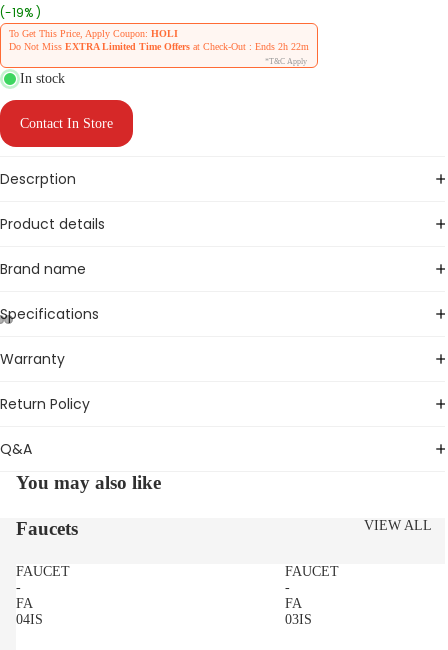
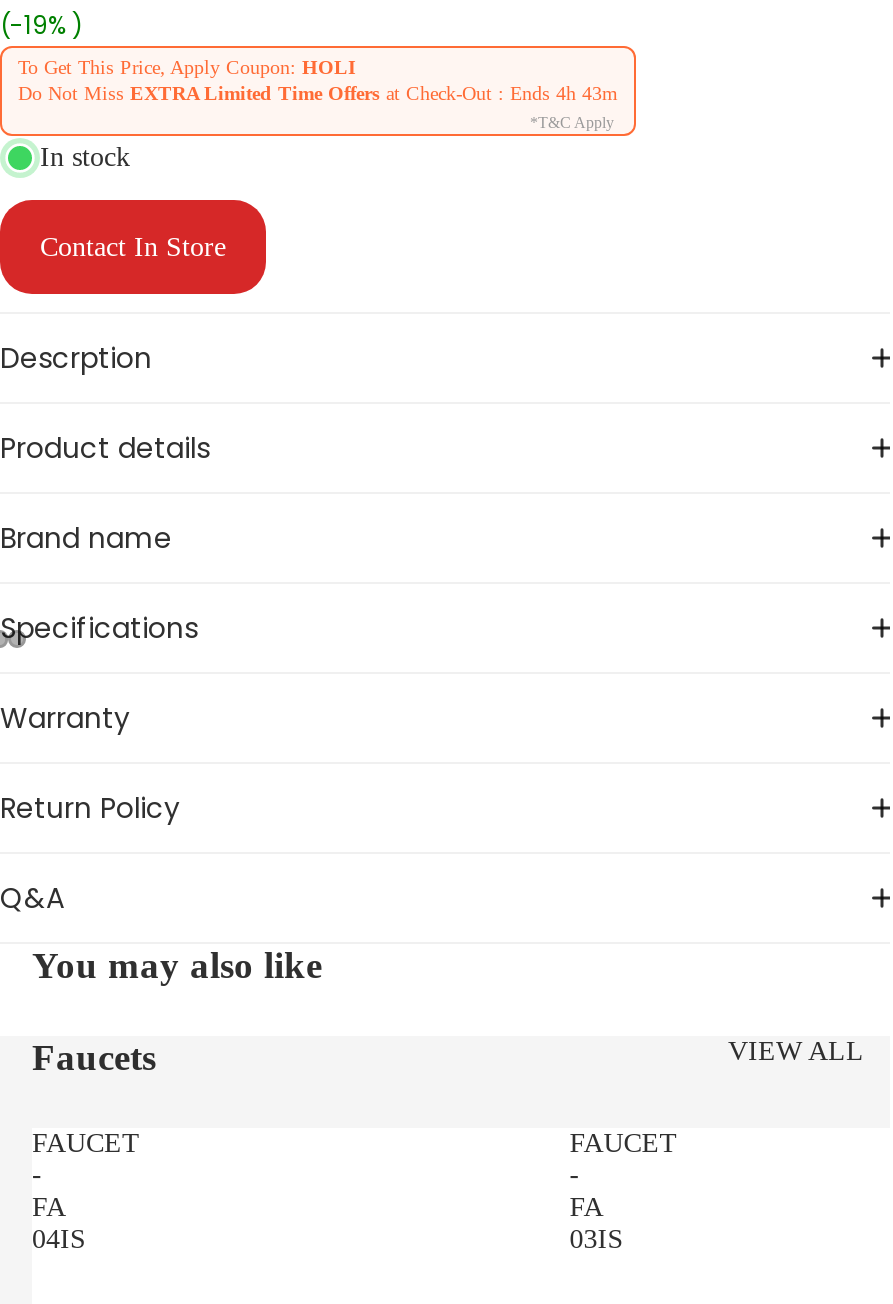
[9,41,309,52] Do Not Miss EXTRA Limited Time Offers at Check-Out : Ends 2h 22m -> [18,83,618,105] Do Not Miss EXTRA Limited Time Offers at Check-Out : Ends 4h 43m

